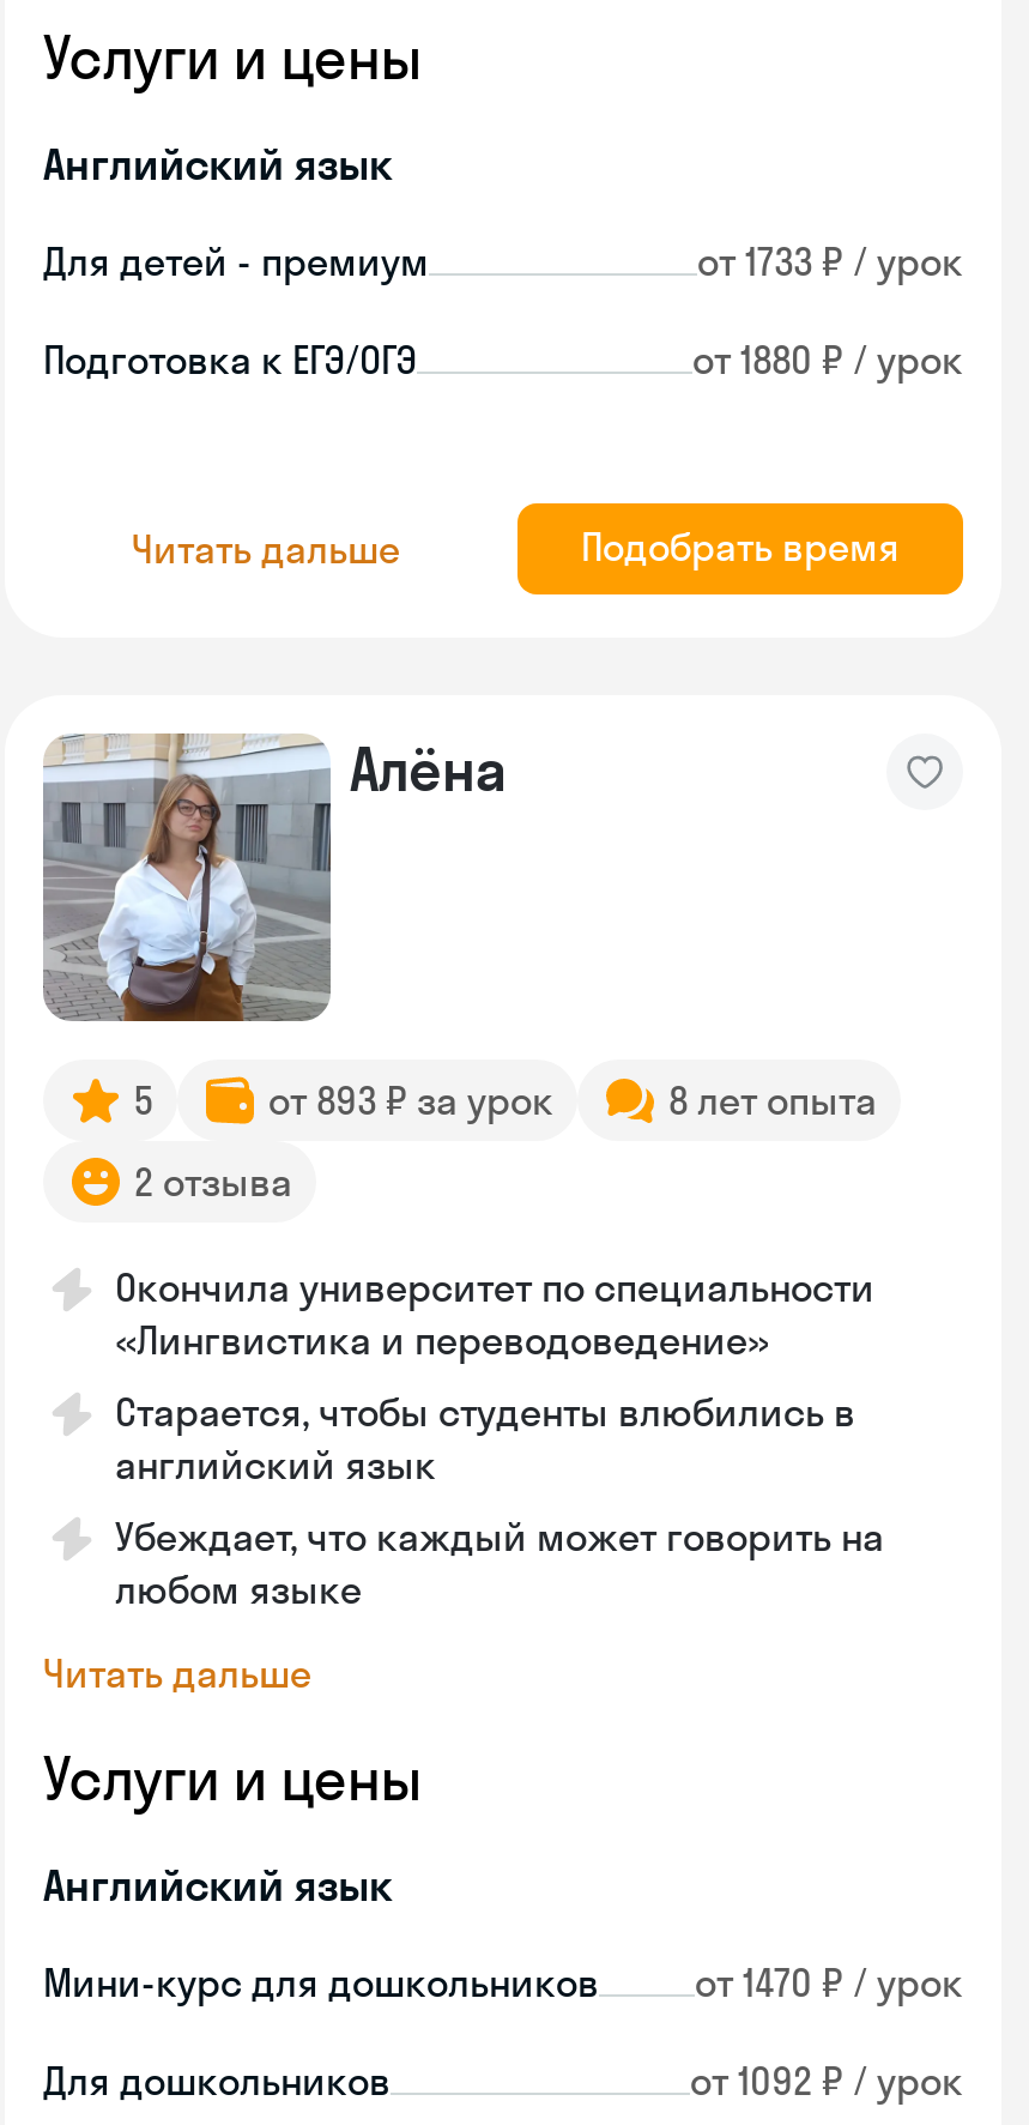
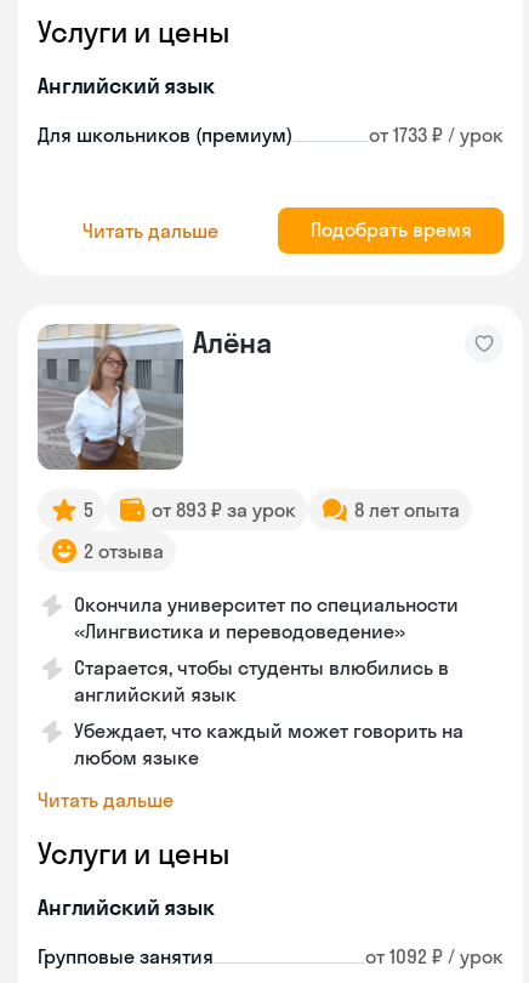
[43,237,429,285] Для детей - премиум -> [38,123,292,147] Для школьников (премиум)
[43,336,963,384] Подготовка к ЕГЭ/ОГЭ | от 1880 ₽ / урок -> none
[43,1958,963,2105] Мини-курс для дошкольников | от 1470 ₽ / урок | Для дошкольников -> [38,944,214,968] Групповые занятия

